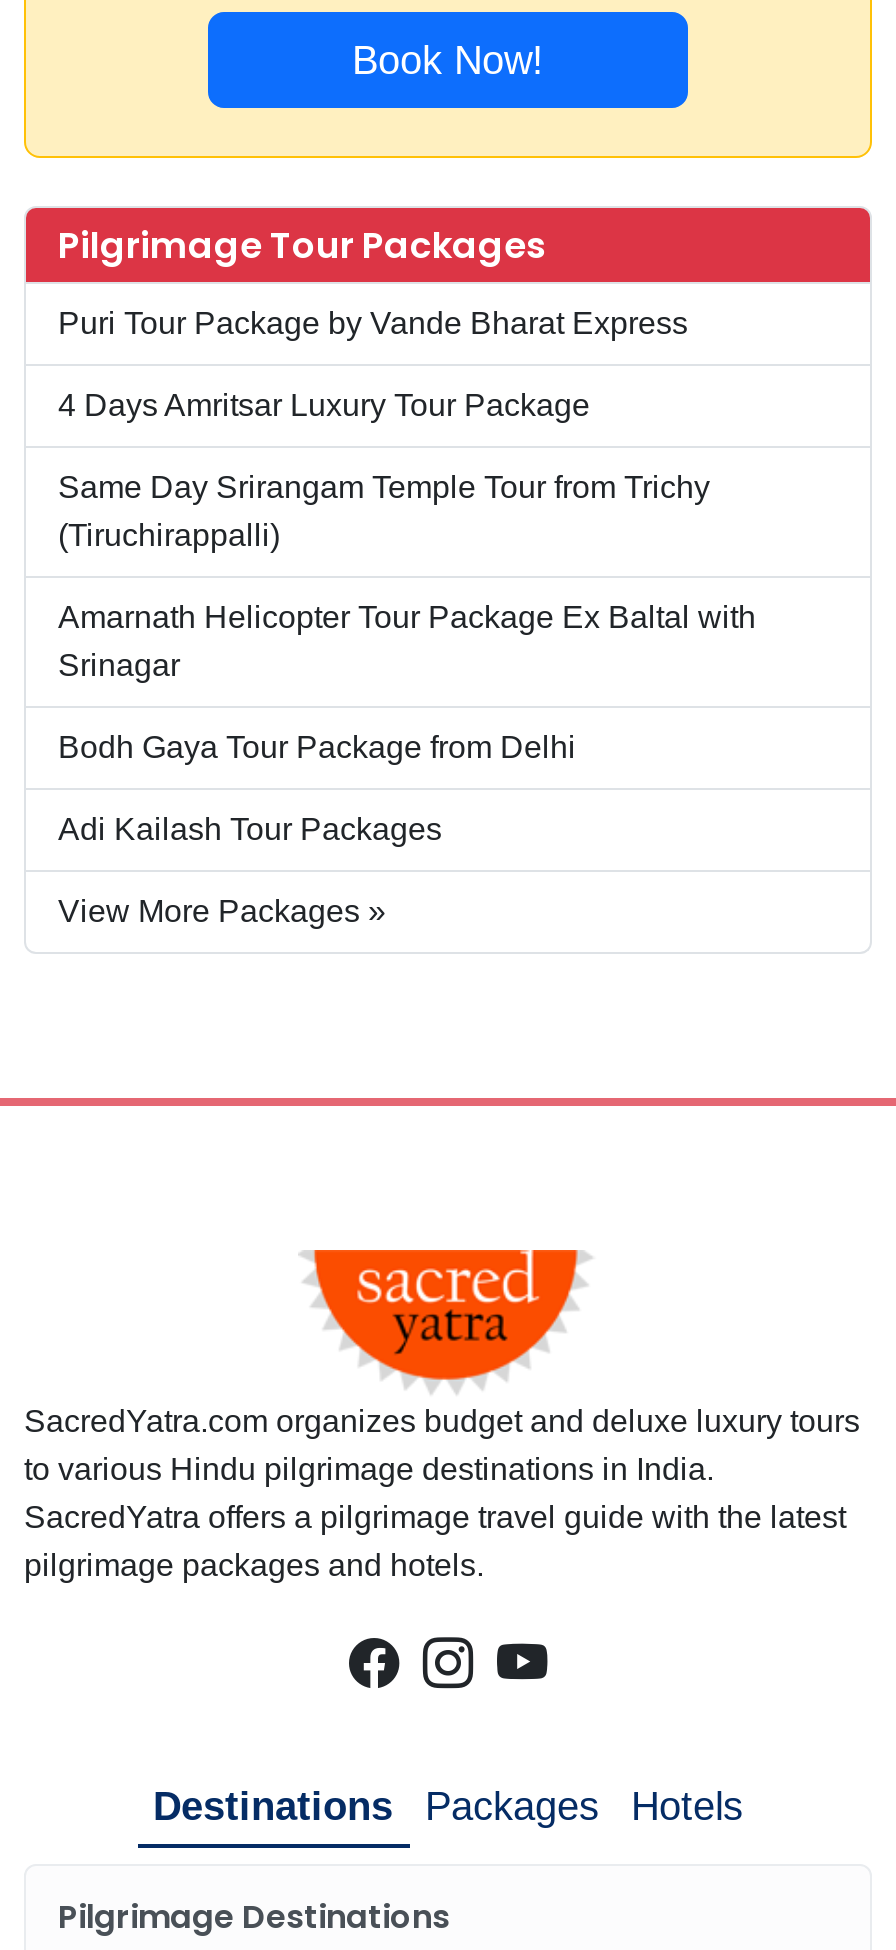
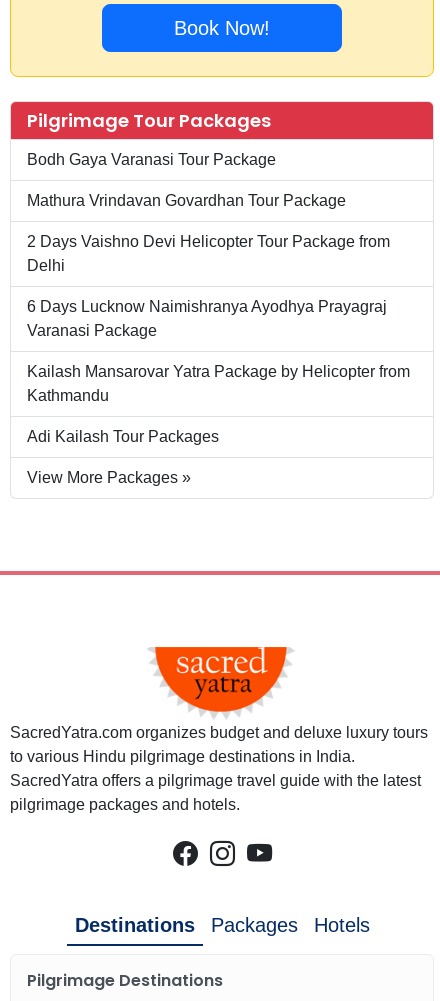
[58,306,688,340] Puri Tour Package by Vande Bharat Express -> [27,151,276,168] Bodh Gaya Varanasi Tour Package
[58,388,590,422] 4 Days Amritsar Luxury Tour Package -> [27,192,346,209] Mathura Vrindavan Govardhan Tour Package
[58,470,710,552] Same Day Srirangam Temple Tour from Trichy | (Tiruchirappalli) -> [27,233,390,274] 2 Days Vaishno Devi Helicopter Tour Package from | Delhi
[58,600,756,682] Amarnath Helicopter Tour Package Ex Baltal with | Srinagar -> [27,298,387,339] 6 Days Lucknow Naimishranya Ayodhya Prayagraj | Varanasi Package
[58,730,576,764] Bodh Gaya Tour Package from Delhi -> [27,363,410,404] Kailash Mansarovar Yatra Package by Helicopter from | Kathmandu

